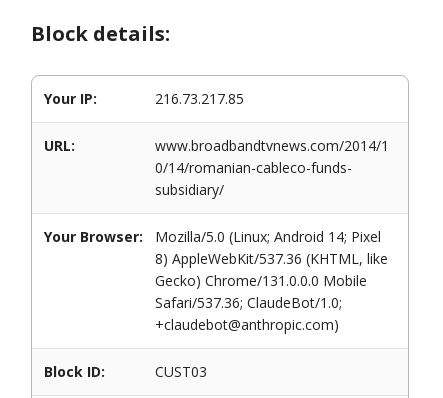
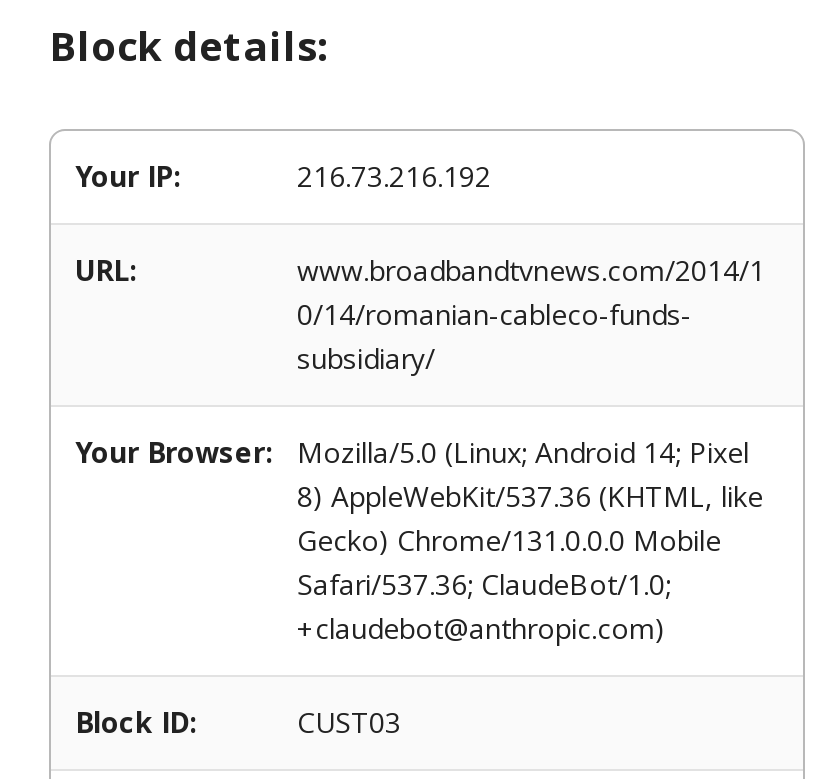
[155,89,244,108] 216.73.217.85 -> [297,157,491,195] 216.73.216.192

